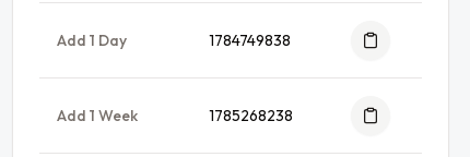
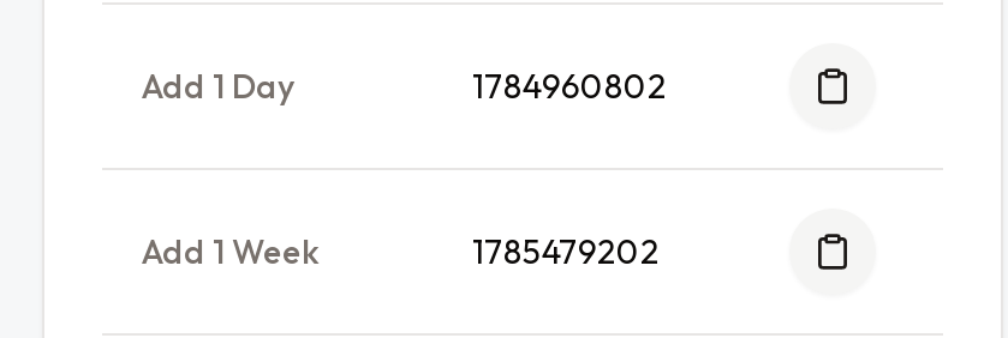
[209,31,291,50] 1784749838 -> [472,65,667,108] 1784960802
[209,106,293,125] 1785268238 -> [472,230,660,273] 1785479202

